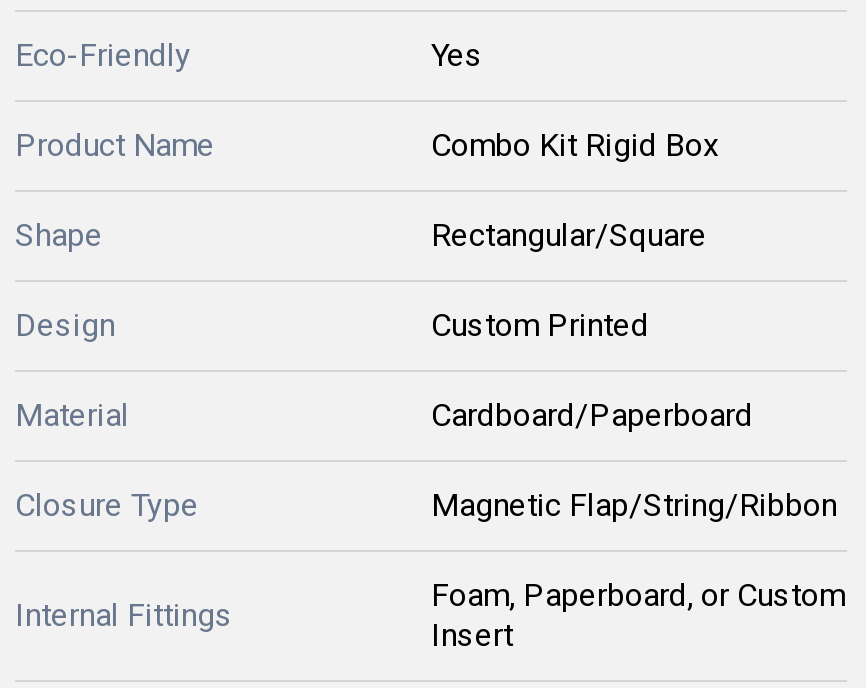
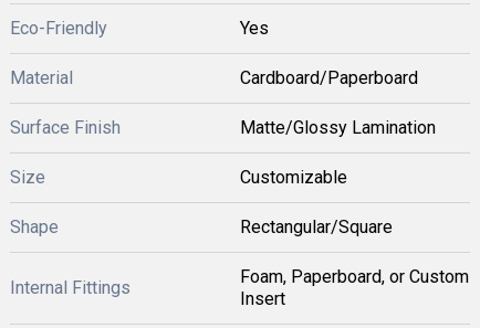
[15,126,719,344] Product Name | Combo Kit Rigid Box | Design | Custom Printed -> none
moved [15,216,707,254] -> [10,216,393,237]: Shape | Rectangular/Square
moved [15,396,753,434] -> [10,67,418,88]: Material | Cardboard/Paperboard
[15,486,837,524] Closure Type | Magnetic Flap/String/Ribbon -> [10,117,436,188] Surface Finish | Matte/Glossy Lamination | Size | Customizable

